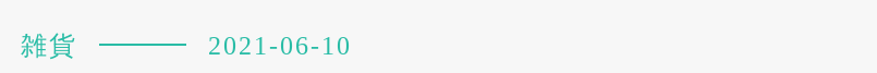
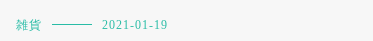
[208,31,352,61] 2021-06-10 -> [102,18,168,32] 2021-01-19

